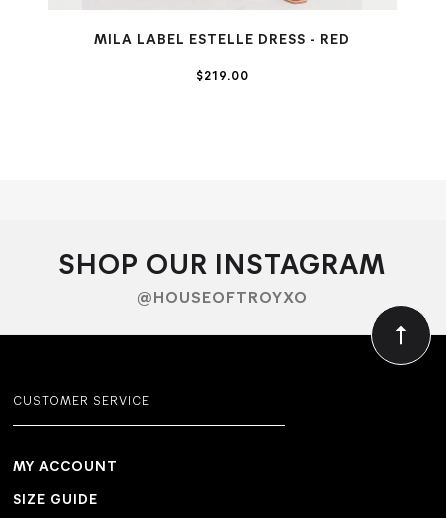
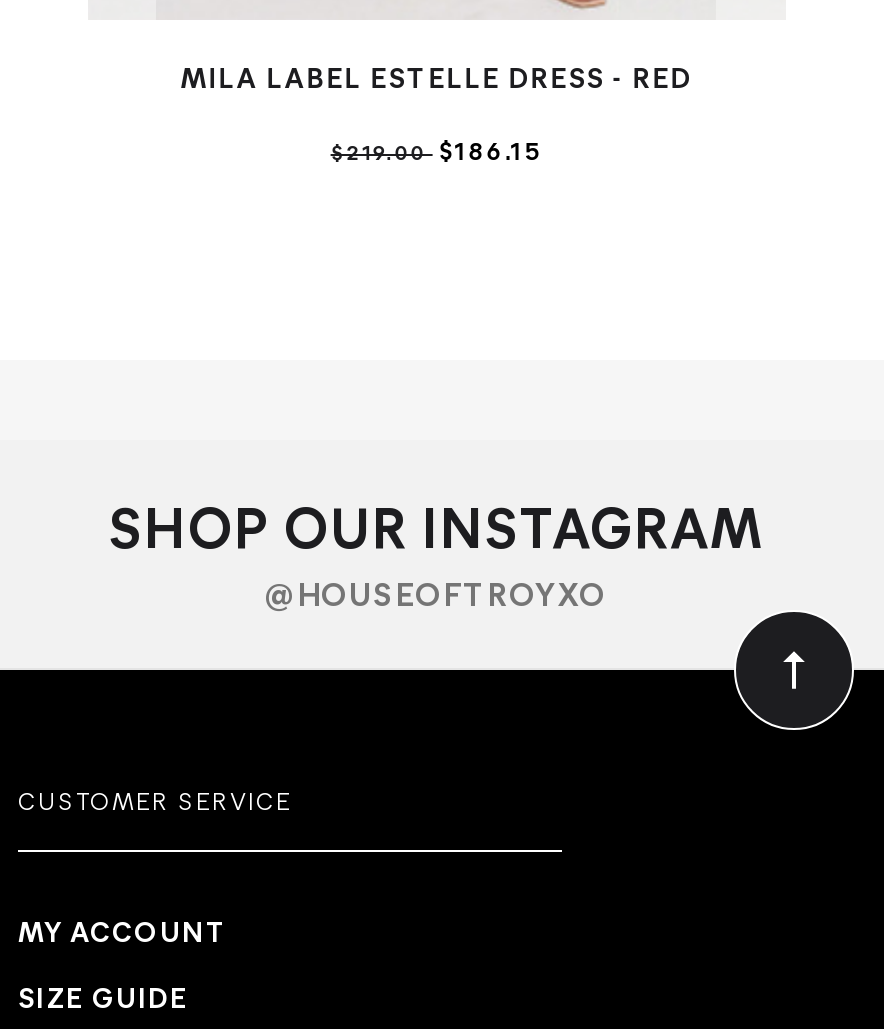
[196,71,249,83] $219.00 -> [331,143,543,167] $219.00 $186.15

